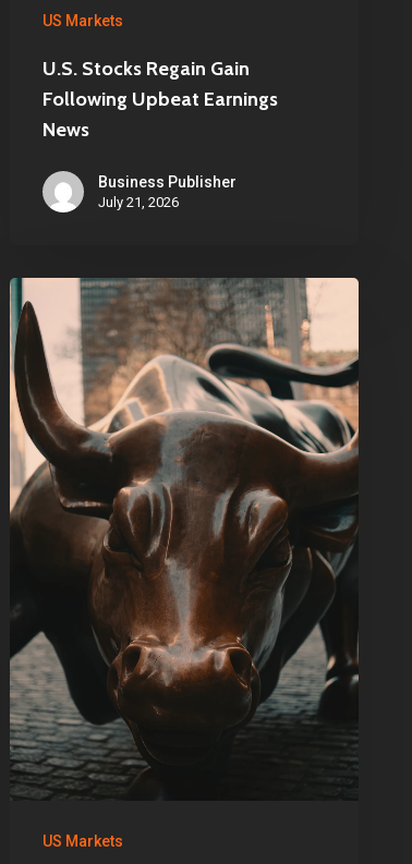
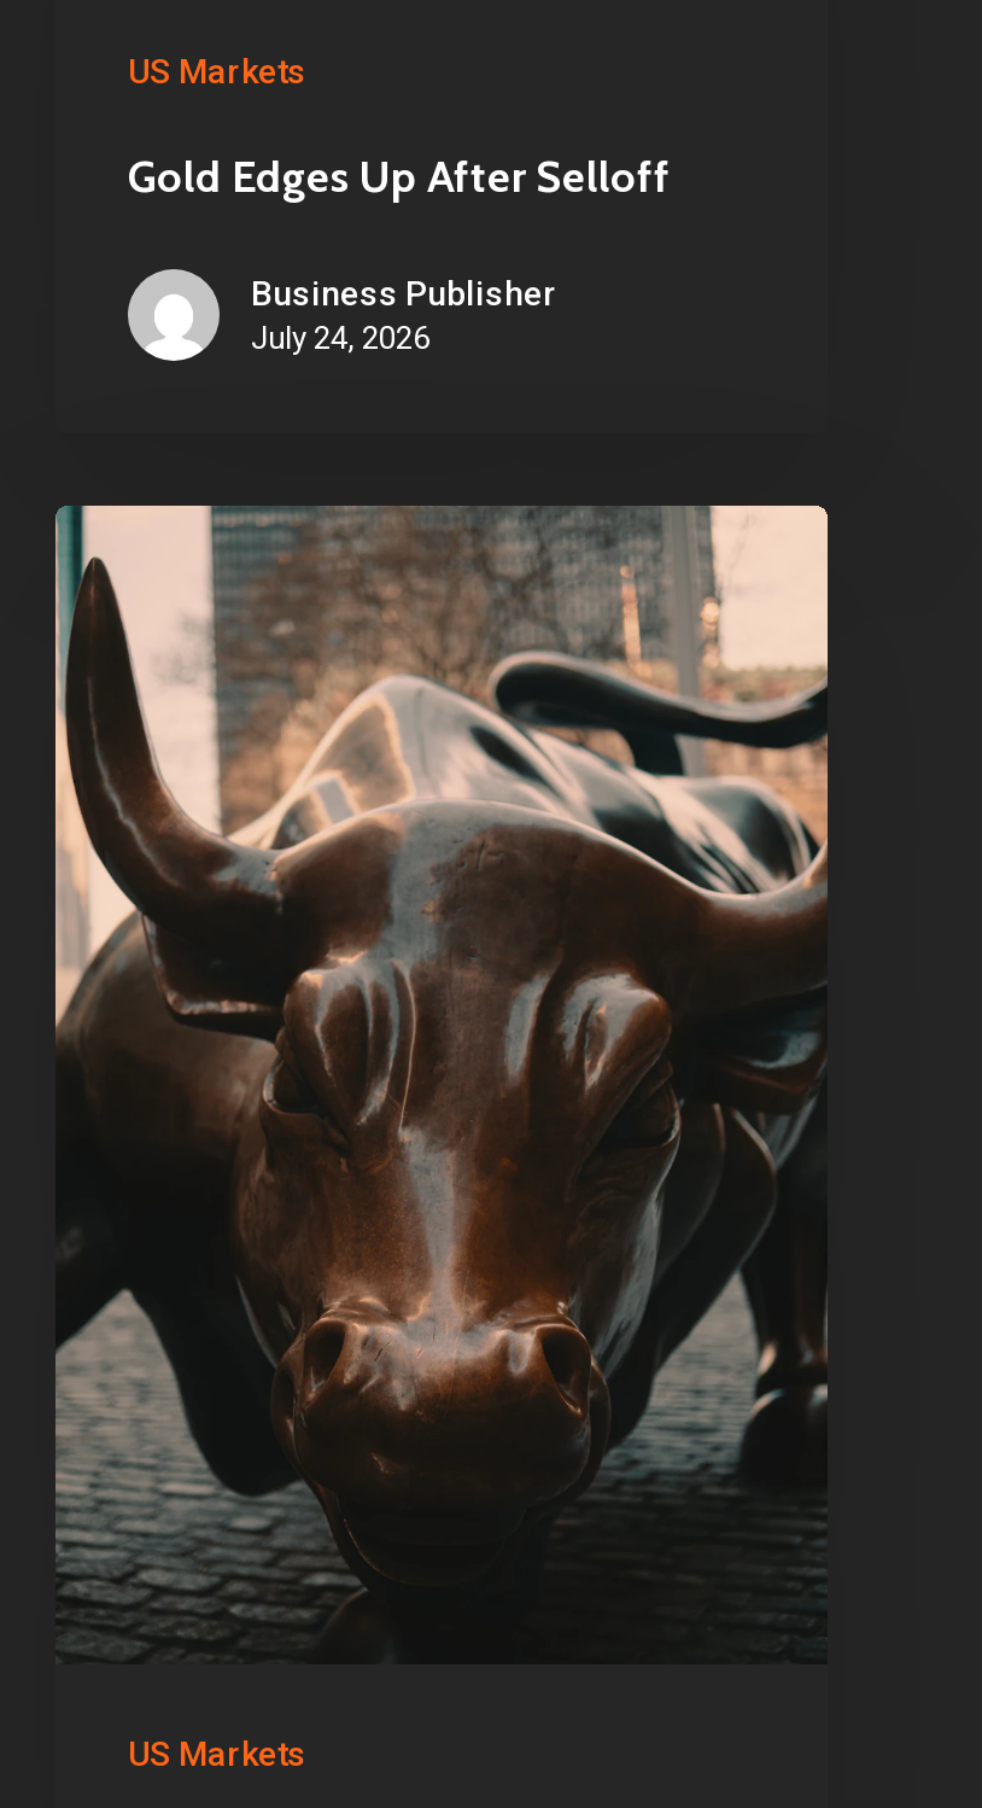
[43,57,278,142] U.S. Stocks Regain Gain | Following Upbeat Earnings | News -> [128,151,671,204] Gold Edges Up After Selloff
[98,194,179,210] July 21, 2026 -> [251,320,429,356] July 24, 2026

